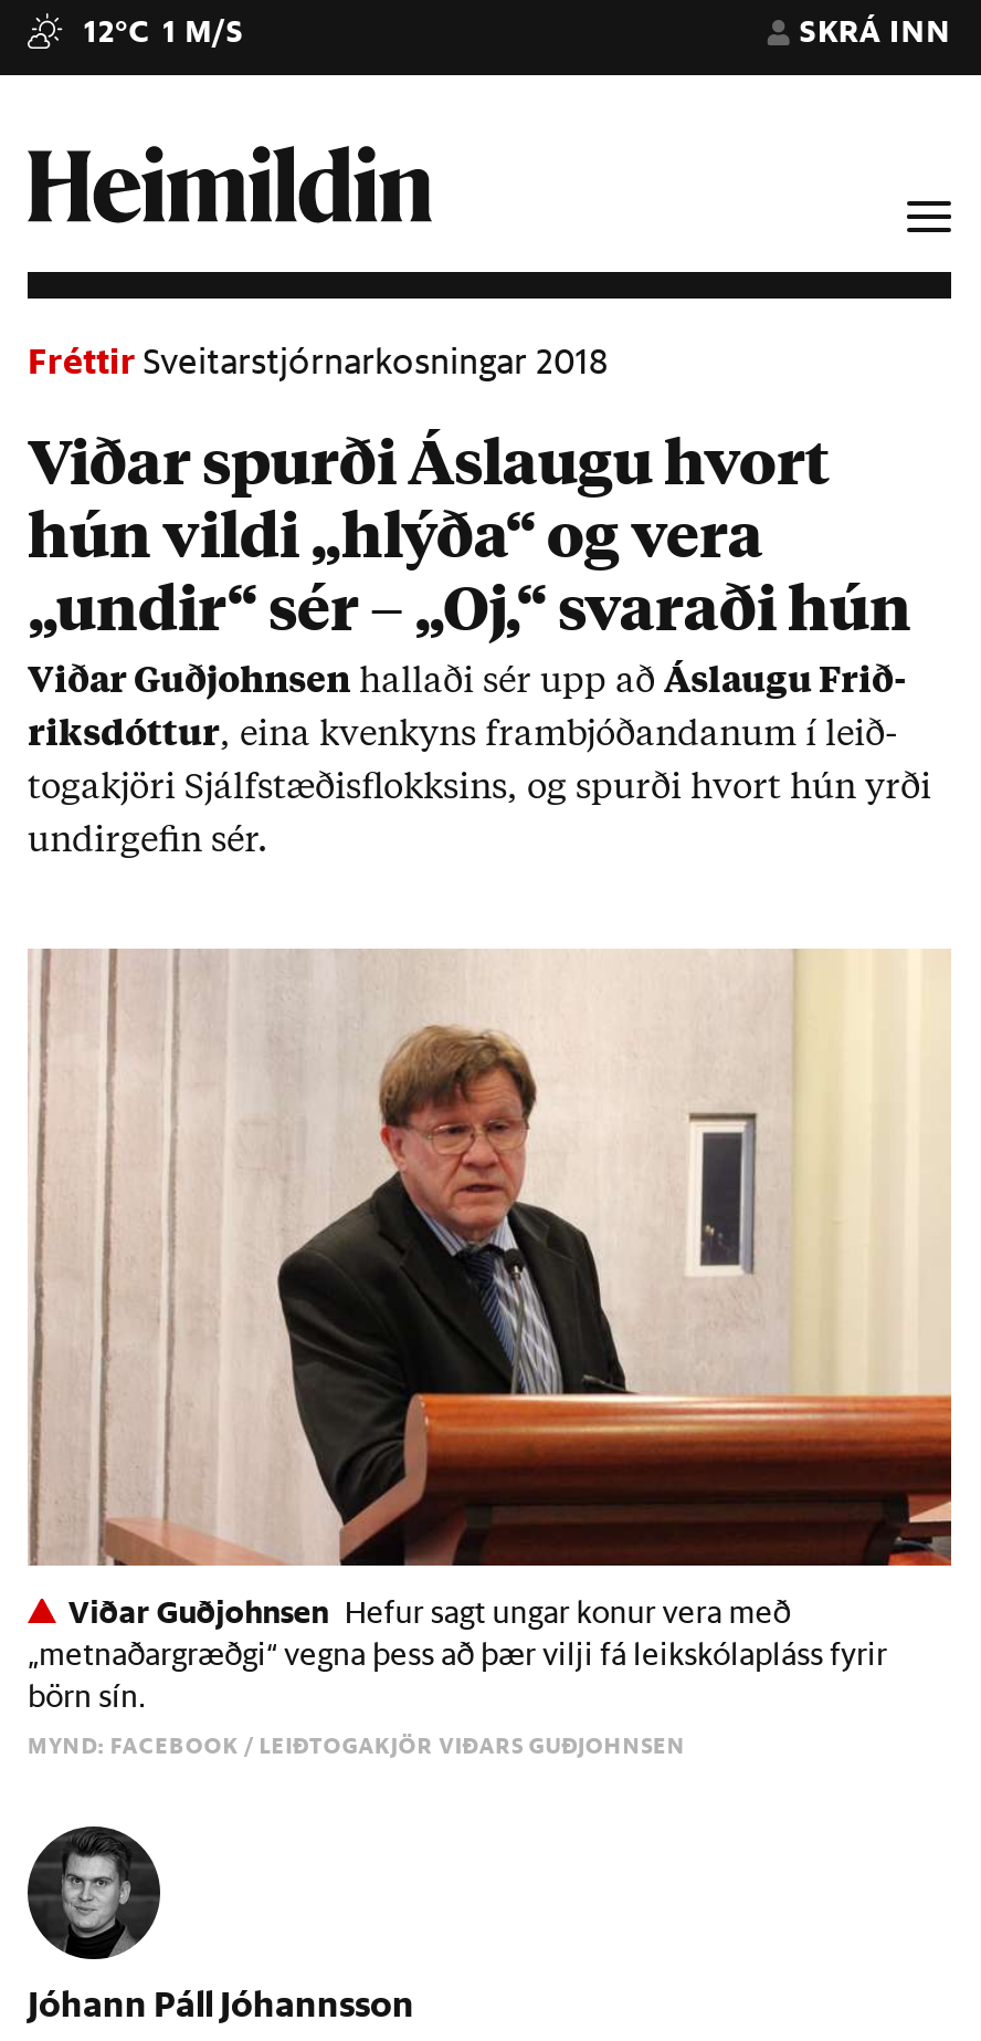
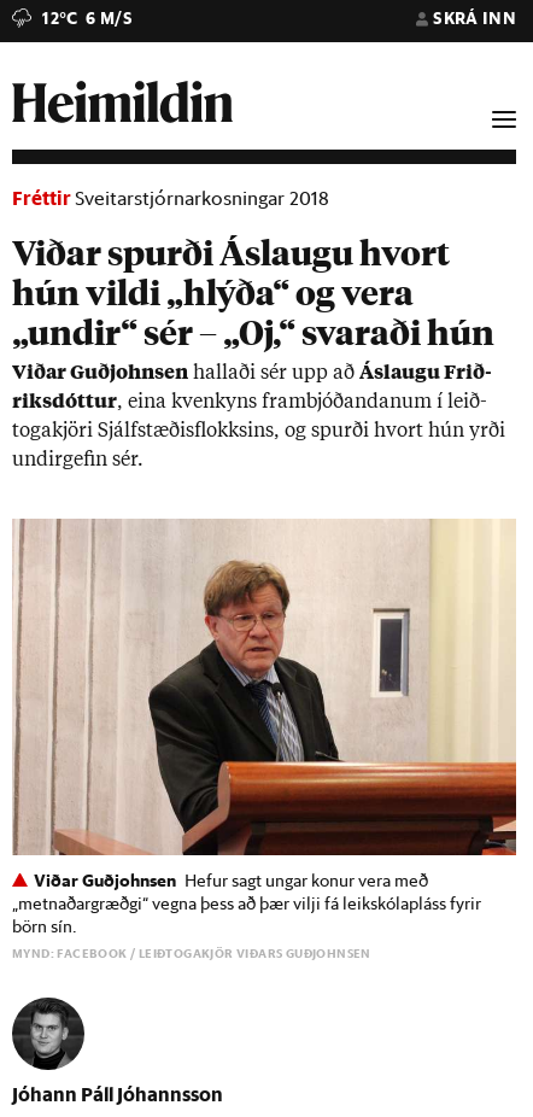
[84,11,244,51] 12°C 1 M/S -> [43,7,133,29] 12°C 6 M/S

